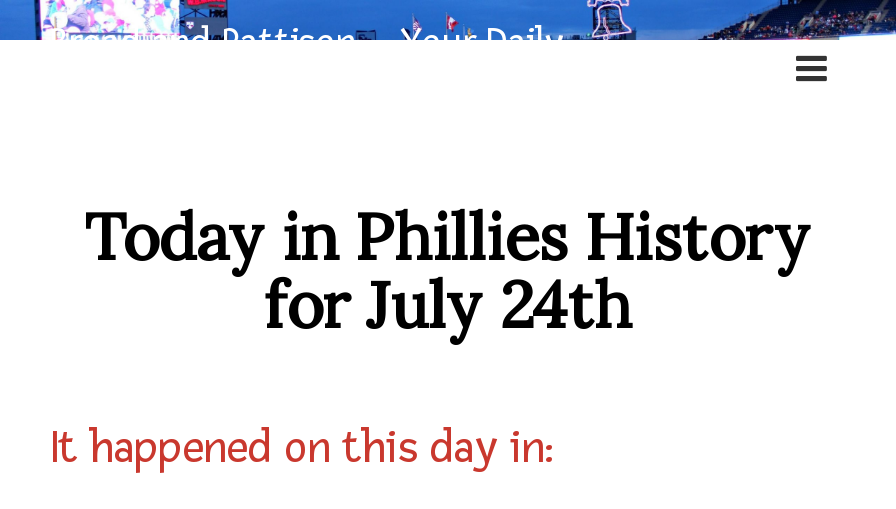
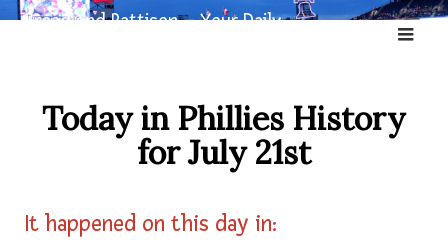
[264,264,632,346] for July 24th -> [137,132,311,173] for July 21st

